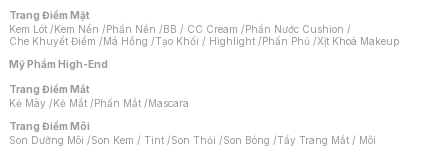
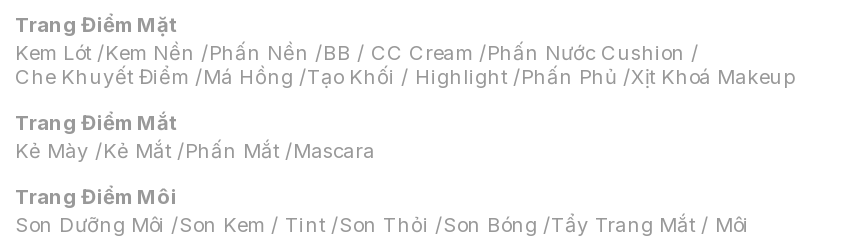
[9,58,108,70] Mỹ Phẩm High-End -> none

